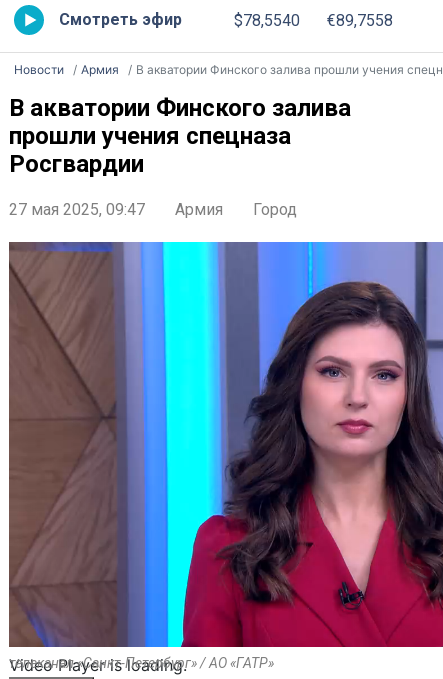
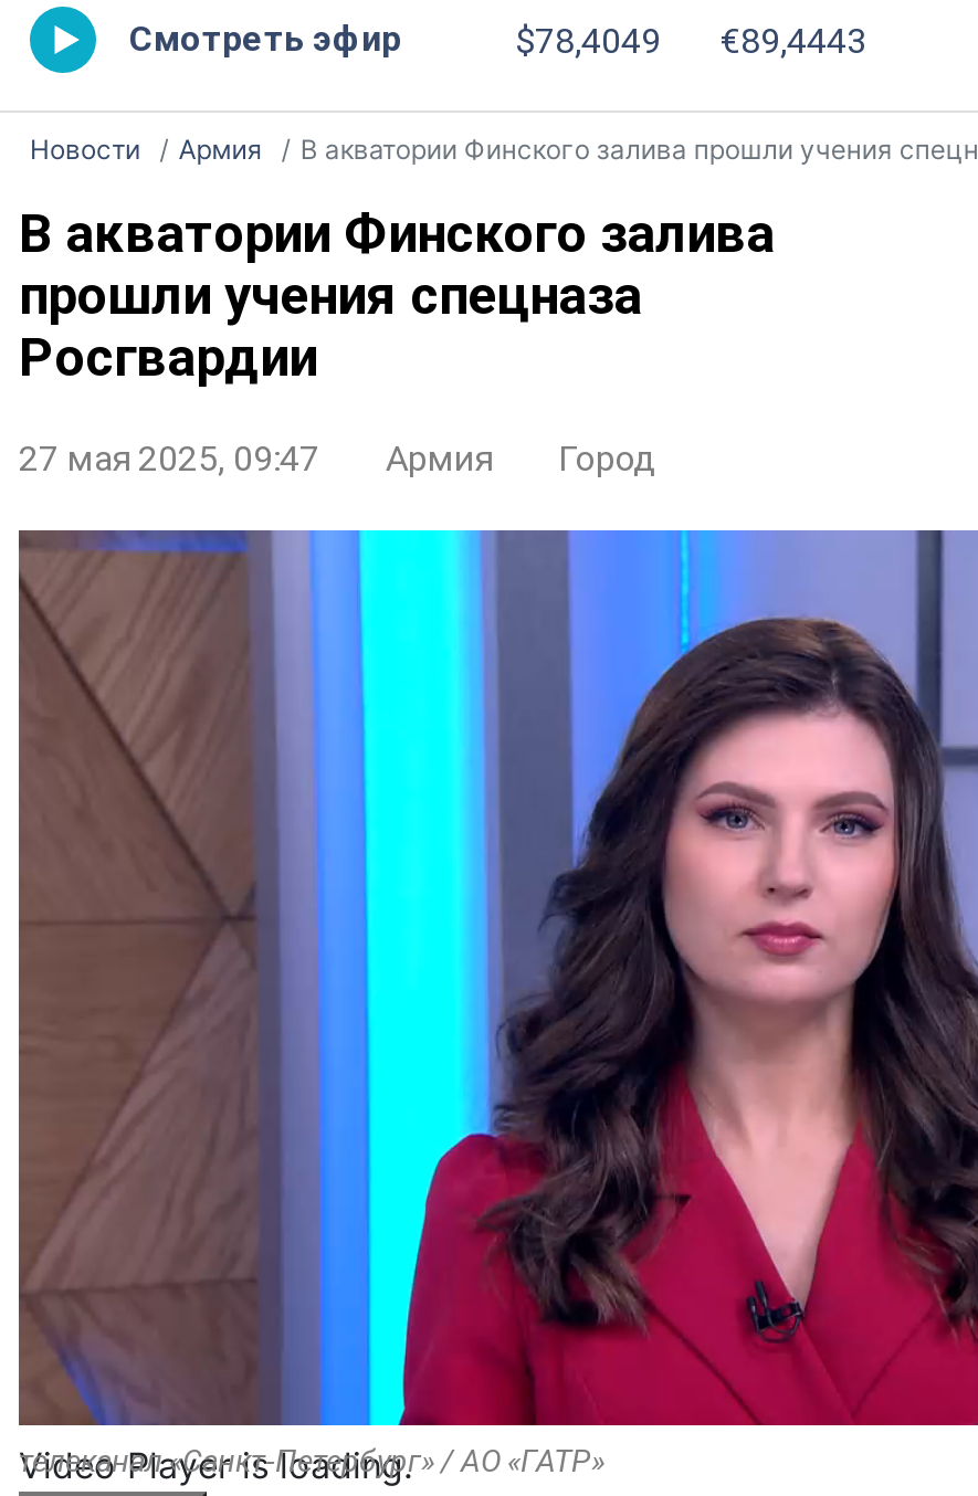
[233,10,299,29] $78,5540 -> [515,19,661,61] $78,4049
[326,10,392,29] €89,7558 -> [721,19,866,61] €89,4443

